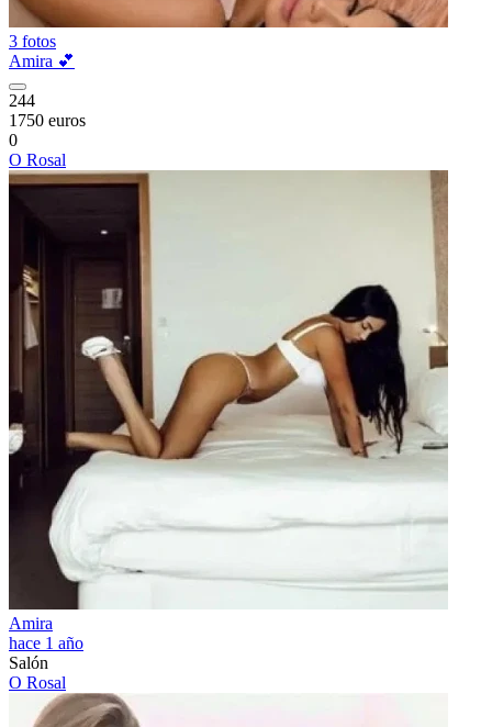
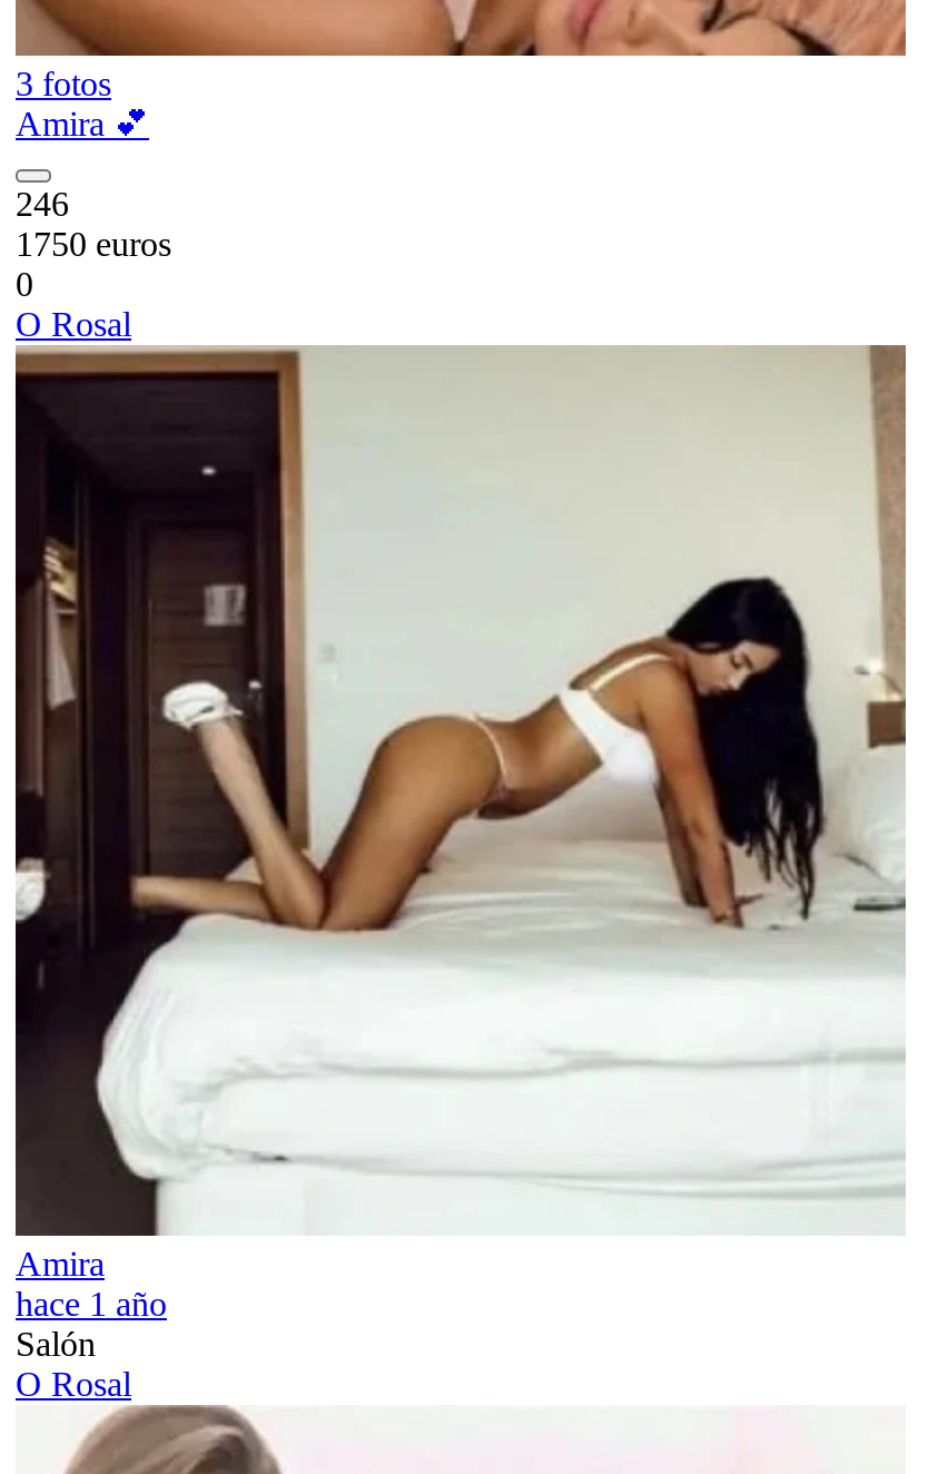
[9,91,35,110] 244 -> [16,185,69,223] 246

